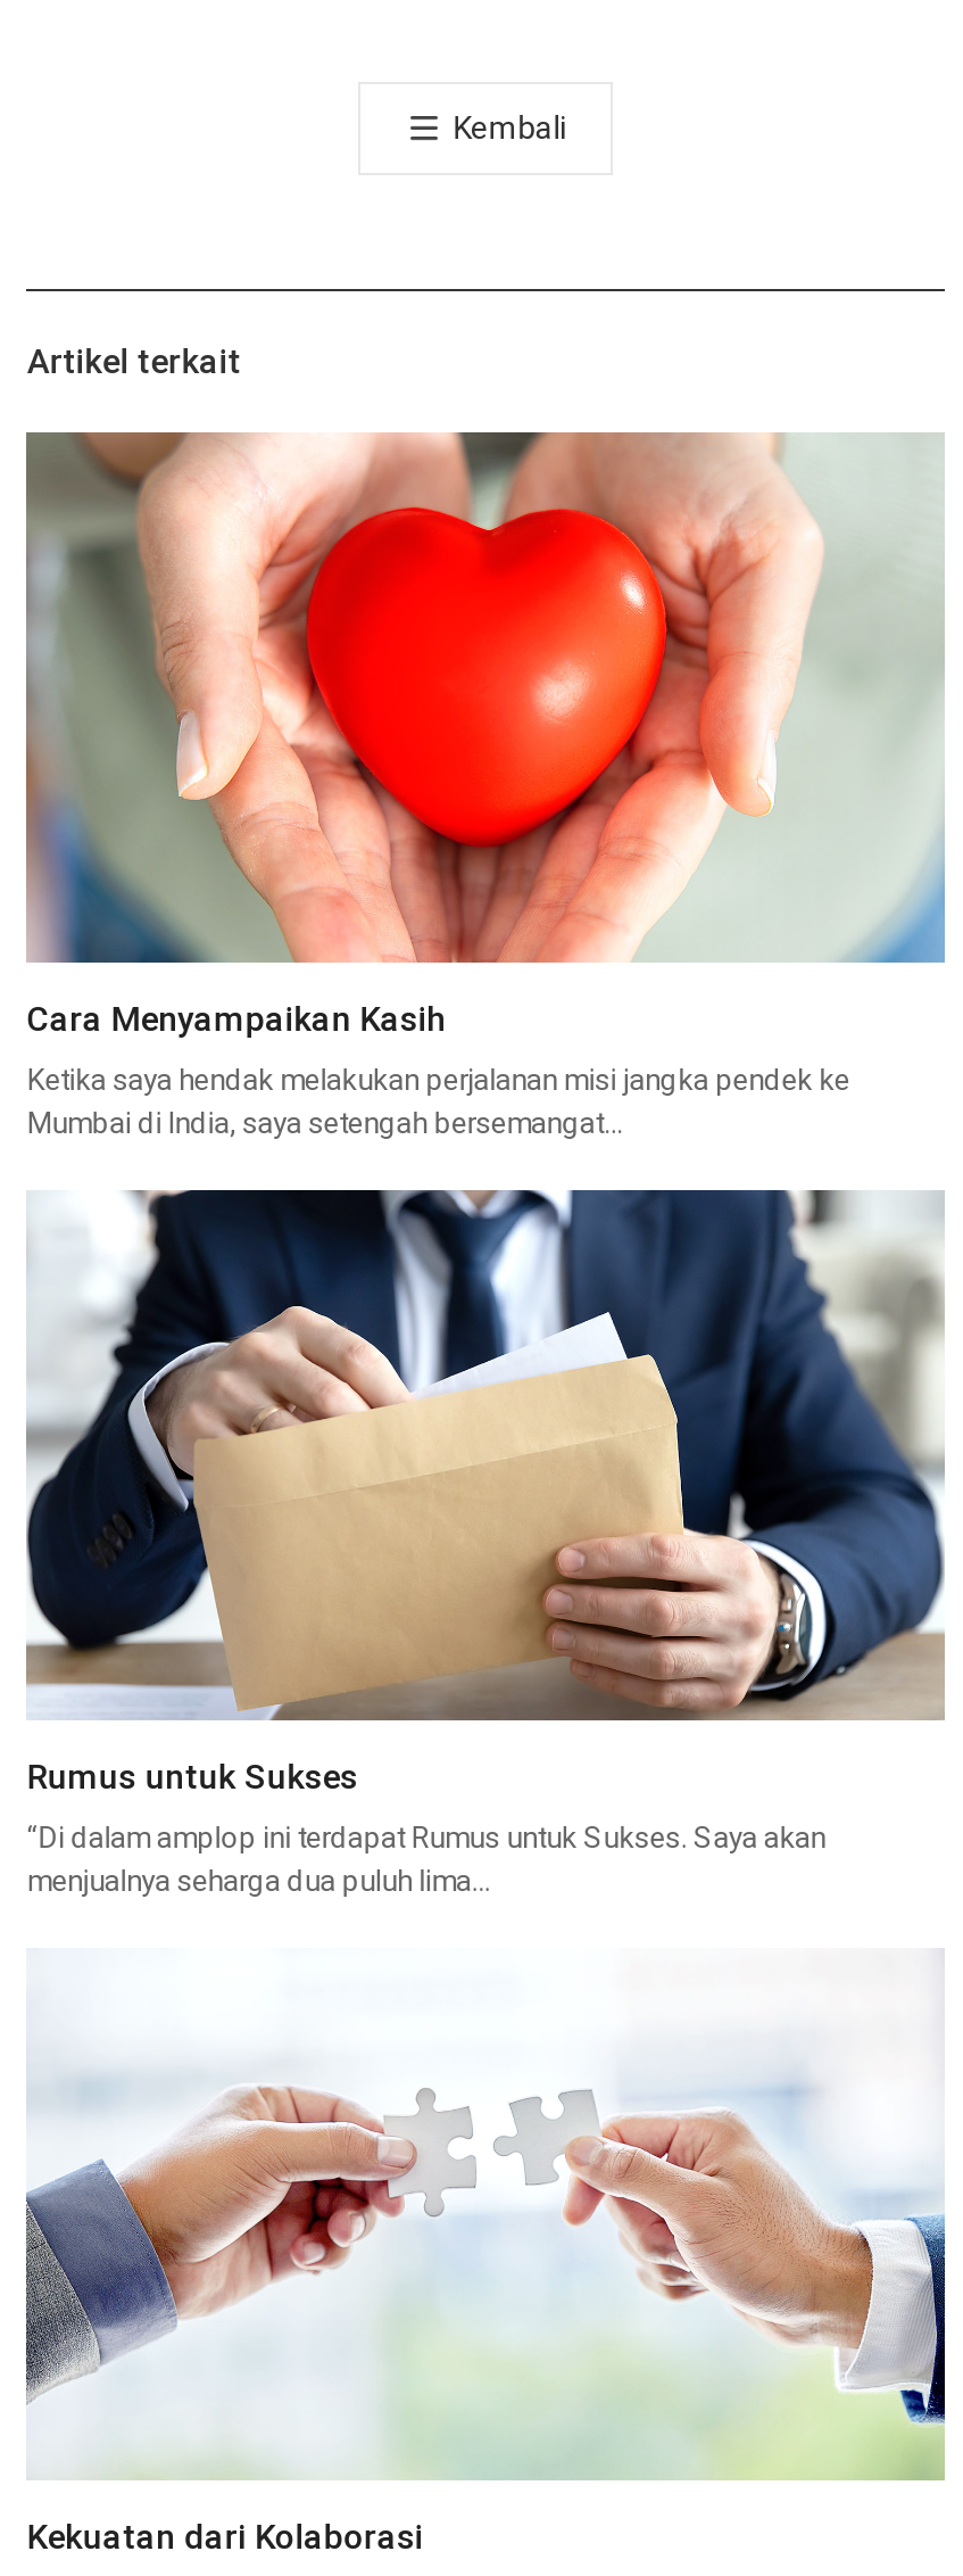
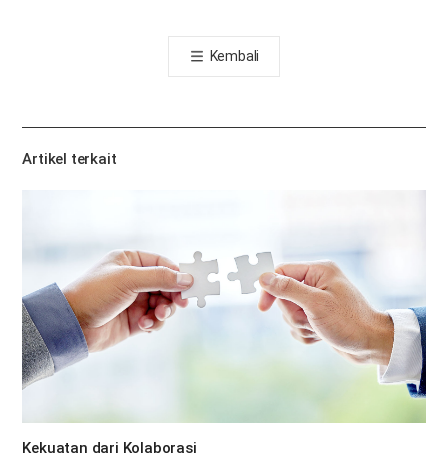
[24,430,945,1140] [image] | Cara Menyampaikan Kasih | Ketika saya hendak melakukan perjalanan misi jangka pendek ke | Mumbai di India, saya setengah bersemangat… -> none
[24,1188,947,1899] [image] | Rumus untuk Sukses | “Di dalam amplop ini terdapat Rumus untuk Sukses. Saya akan | menjualnya seharga dua puluh lima… -> none

